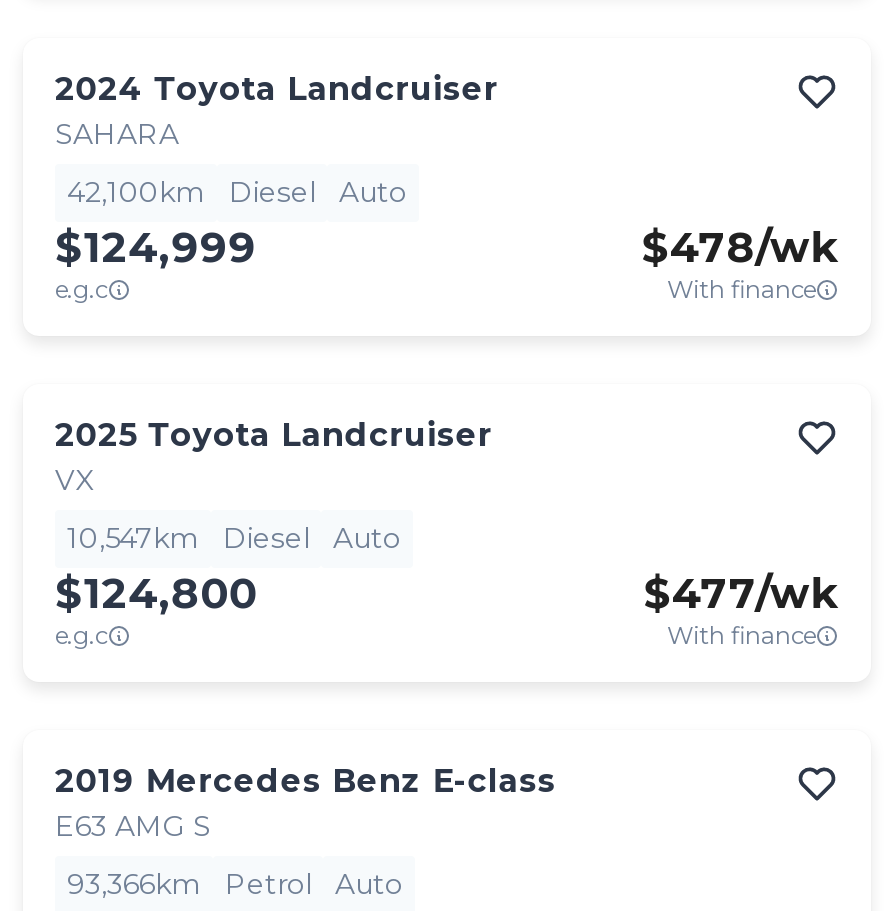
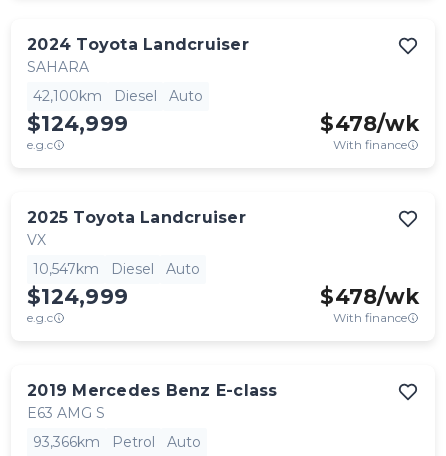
[55,568,257,618] $124,800 -> [27,284,128,309] $124,999
[643,568,839,618] $477/wk -> [320,284,419,309] $478/wk

